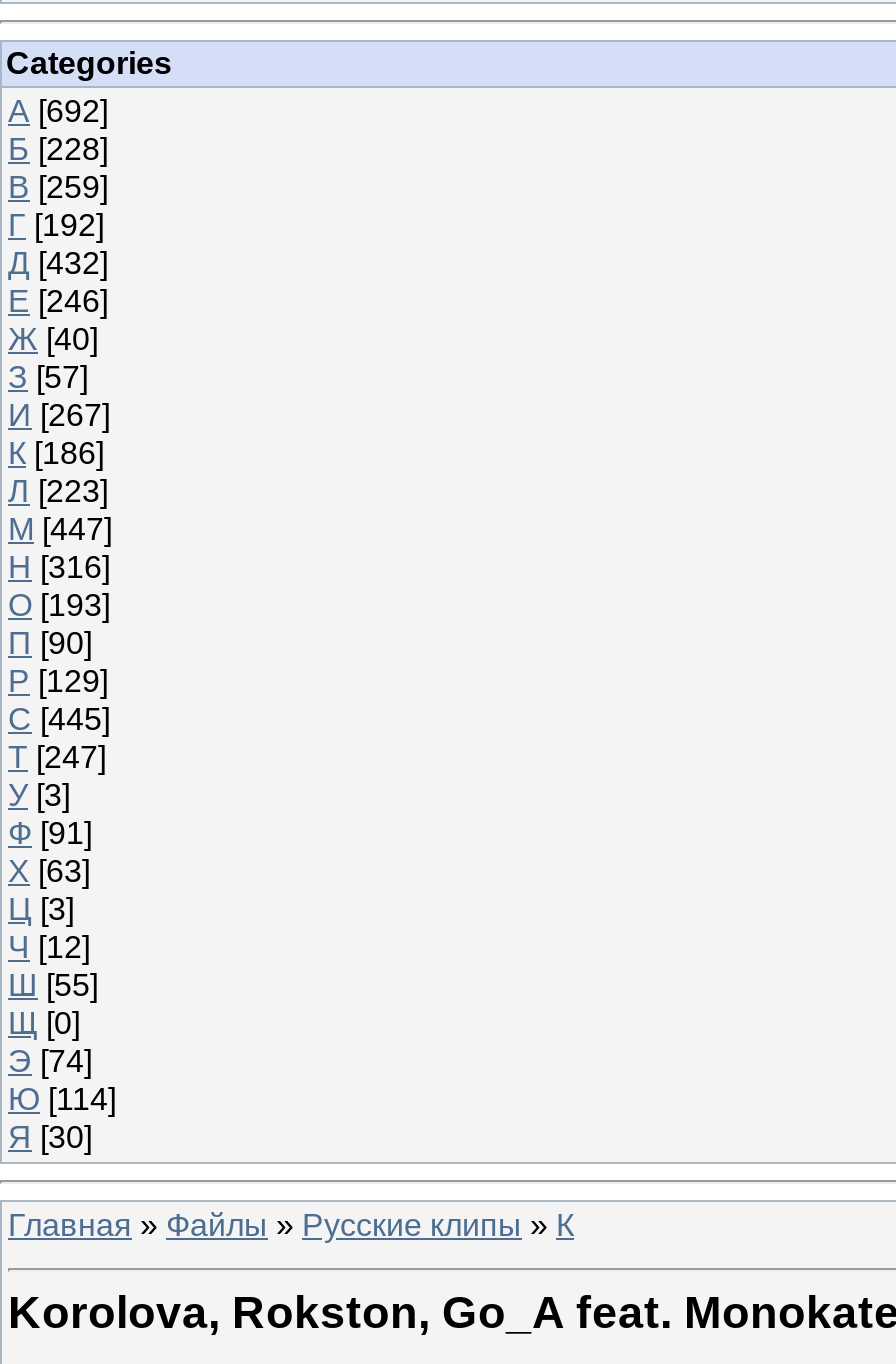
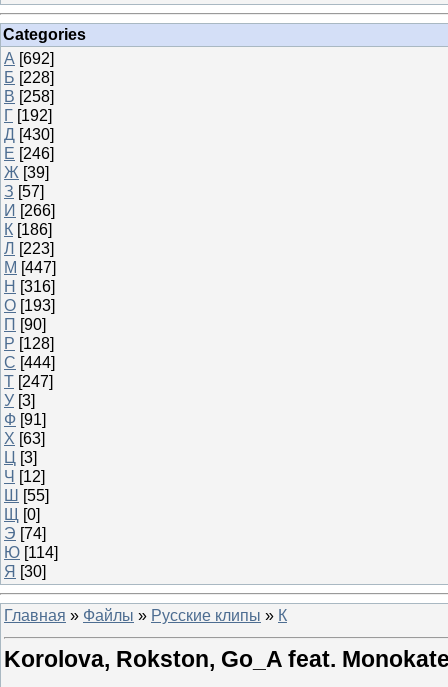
[8,170,108,204] В [259] -> [4,88,54,105] В [258]
[8,246,108,280] Д [432] -> [4,126,54,143] Д [430]
[8,322,98,356] Ж [40] -> [4,164,49,181] Ж [39]
[8,398,110,432] И [267] -> [4,202,55,219] И [266]
[8,664,108,698] Р [129] -> [4,335,54,352] Р [128]
[8,702,110,736] С [445] -> [4,354,55,371] С [444]

